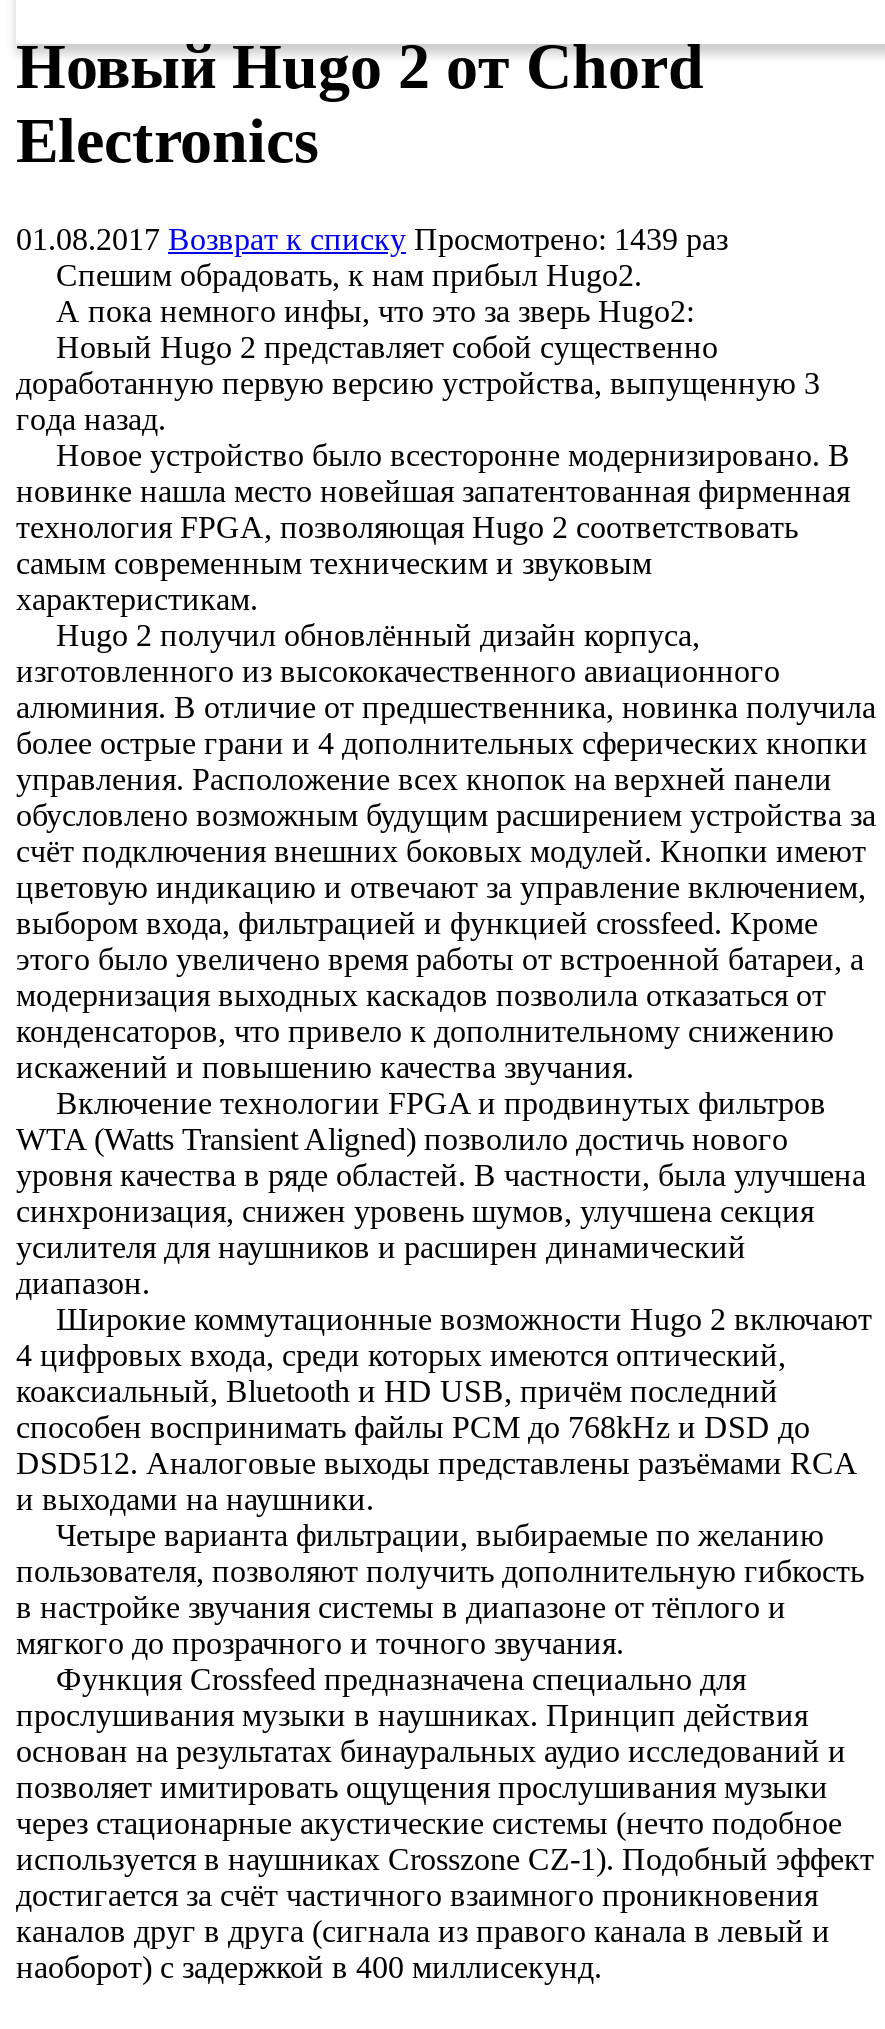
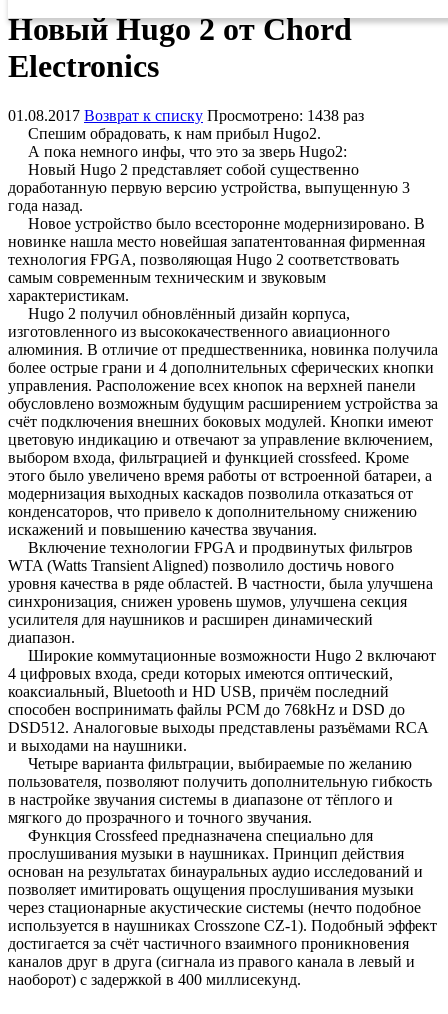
[16,222,728,256] 01.08.2017 Возврат к списку Просмотрено: 1439 раз -> [8,107,364,124] 01.08.2017 Возврат к списку Просмотрено: 1438 раз

